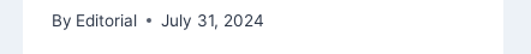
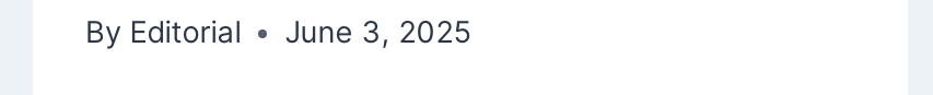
[52,11,265,30] By Editorial July 31, 2024 -> [85,15,471,50] By Editorial June 3, 2025

